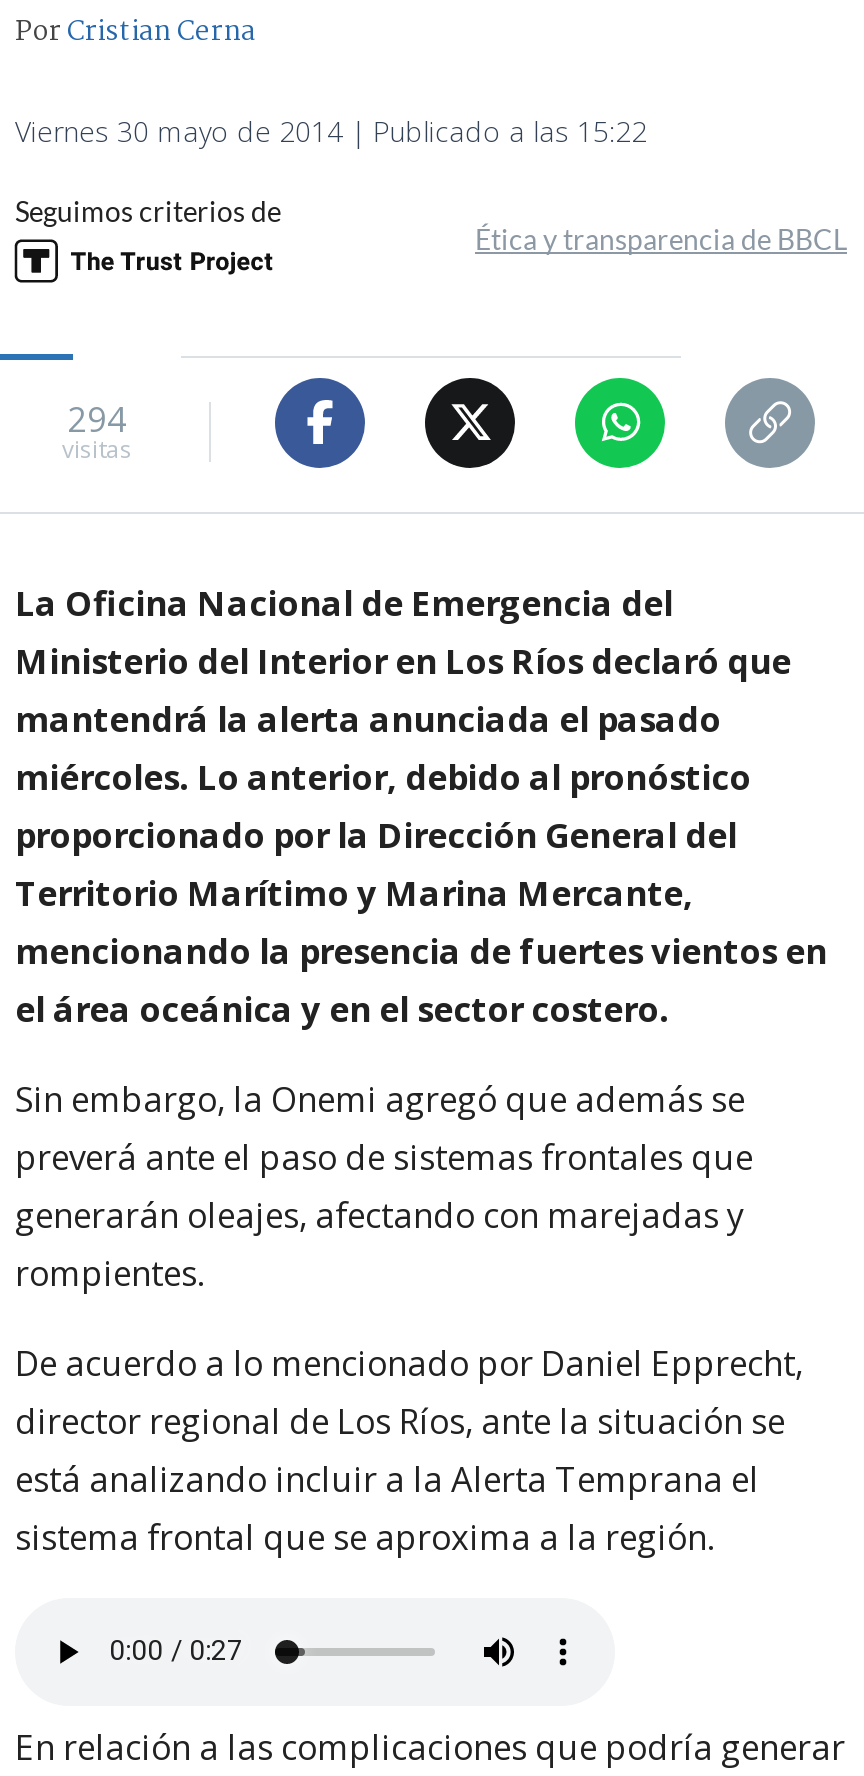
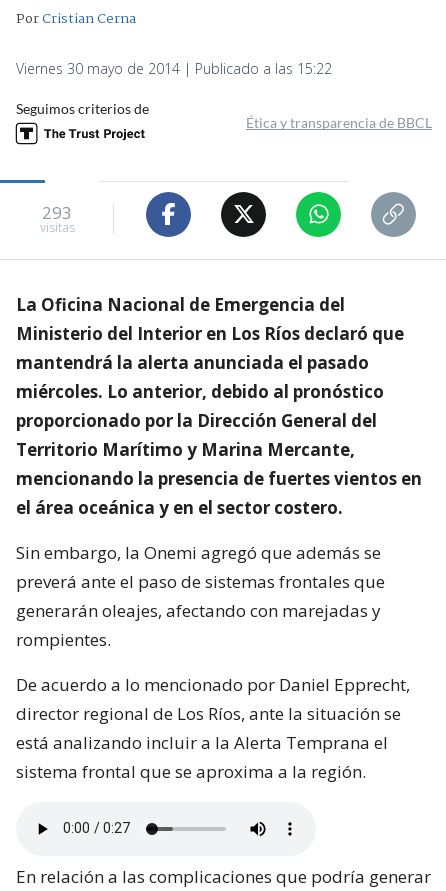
[67,397,127,443] 294 -> [42,201,72,224] 293

